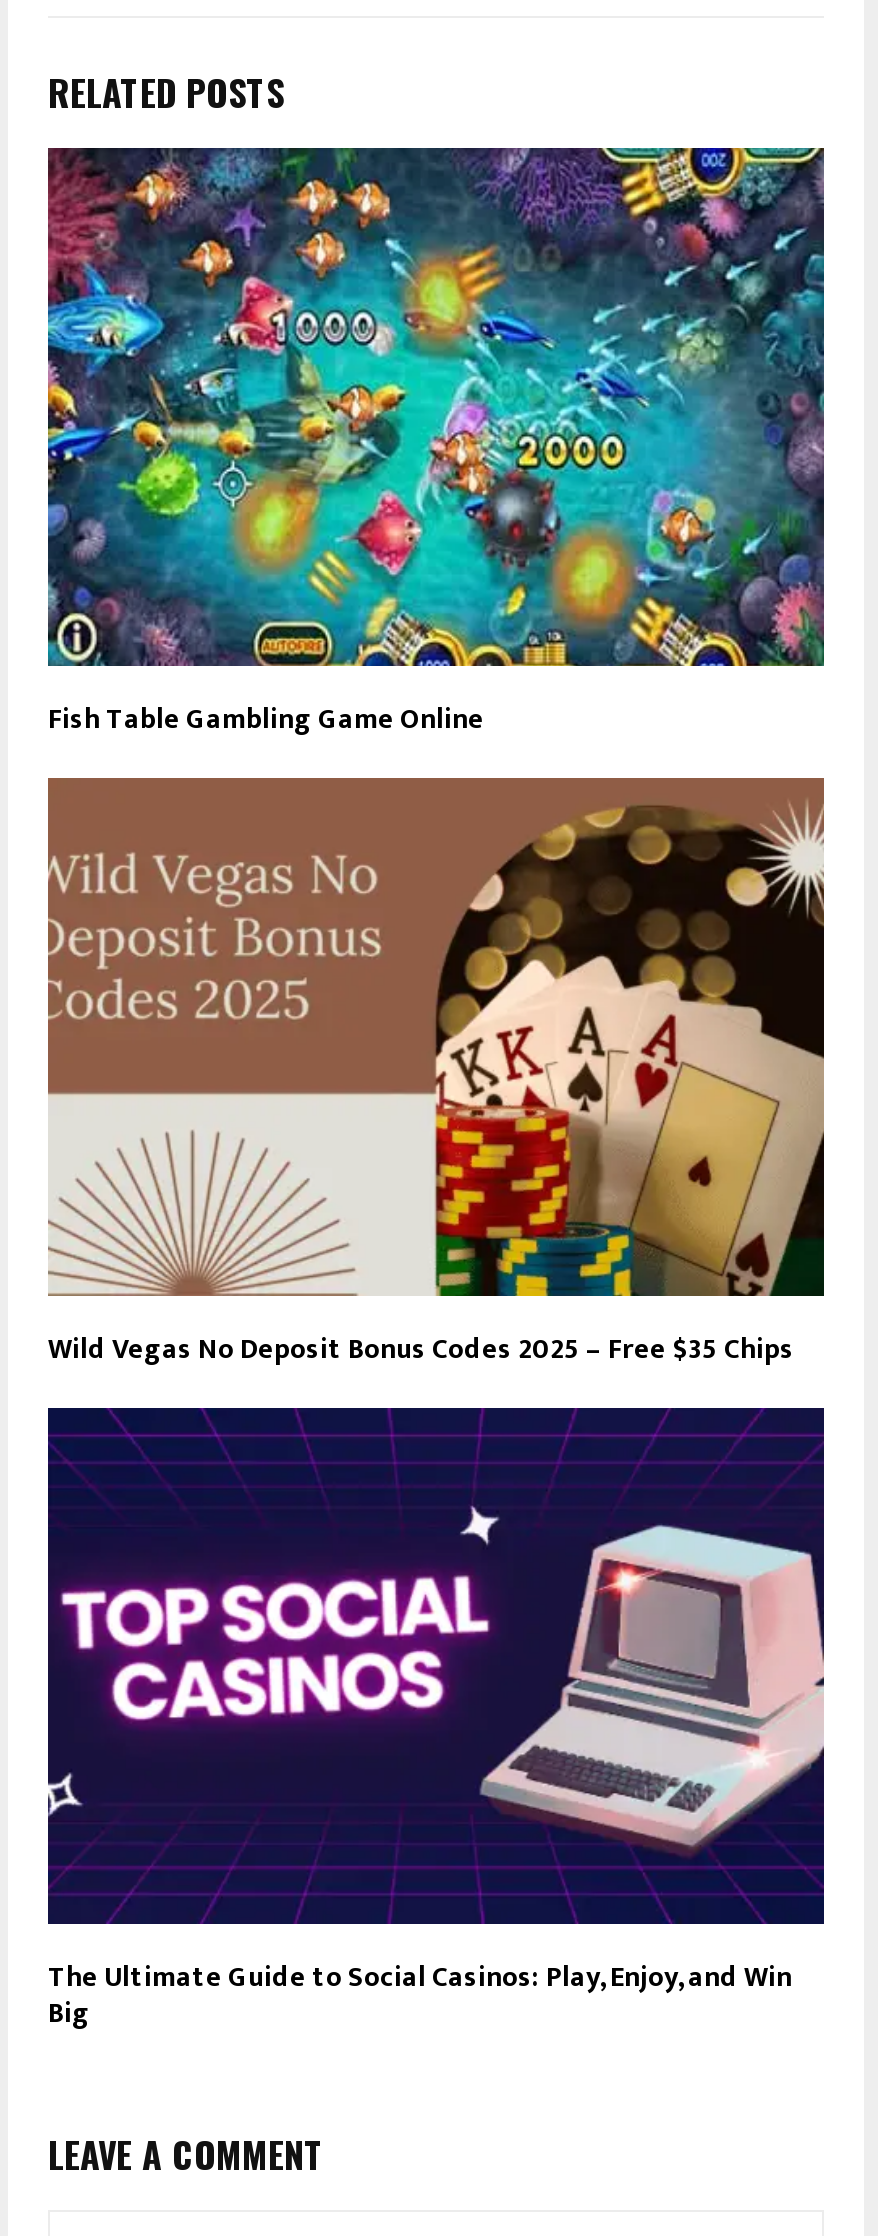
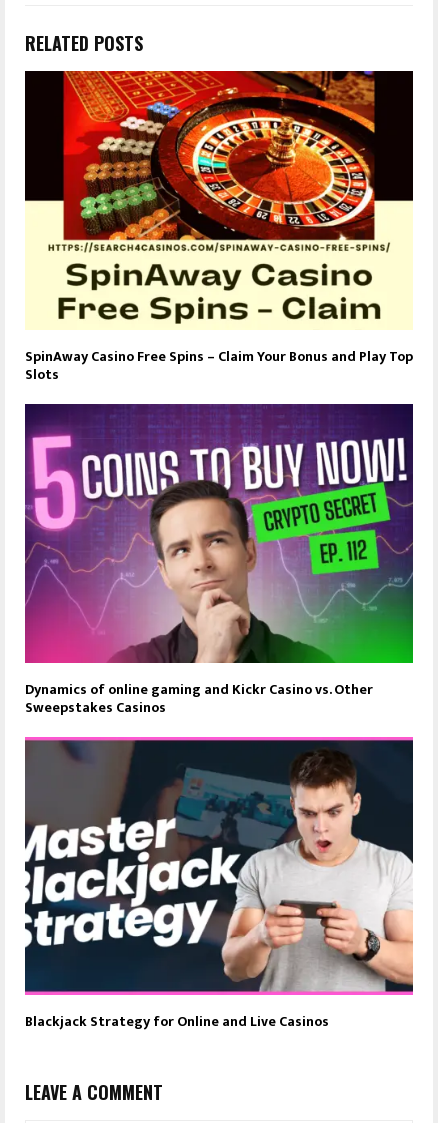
[46,146,826,742] [image] | Fish Table Gambling Game Online -> [24,70,414,386] [image] | SpinAway Casino Free Spins – Claim Your Bonus and Play Top | Slots
[46,776,826,1371] [image] | Wild Vegas No Deposit Bonus Codes 2025 – Free $35 Chips -> [24,403,414,718] [image] | Dynamics of online gaming and Kickr Casino vs. Other | Sweepstakes Casinos
[46,1406,826,2036] [image] | The Ultimate Guide to Social Casinos: Play, Enjoy, and Win | Big -> [24,719,414,1033] [image] | Blackjack Strategy for Online and Live Casinos

